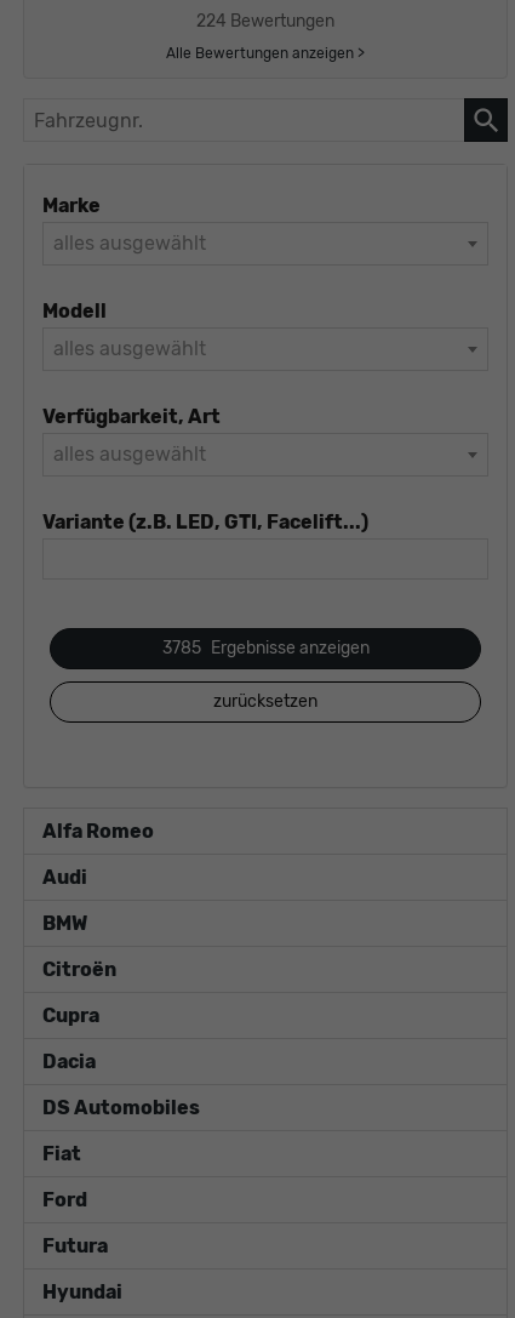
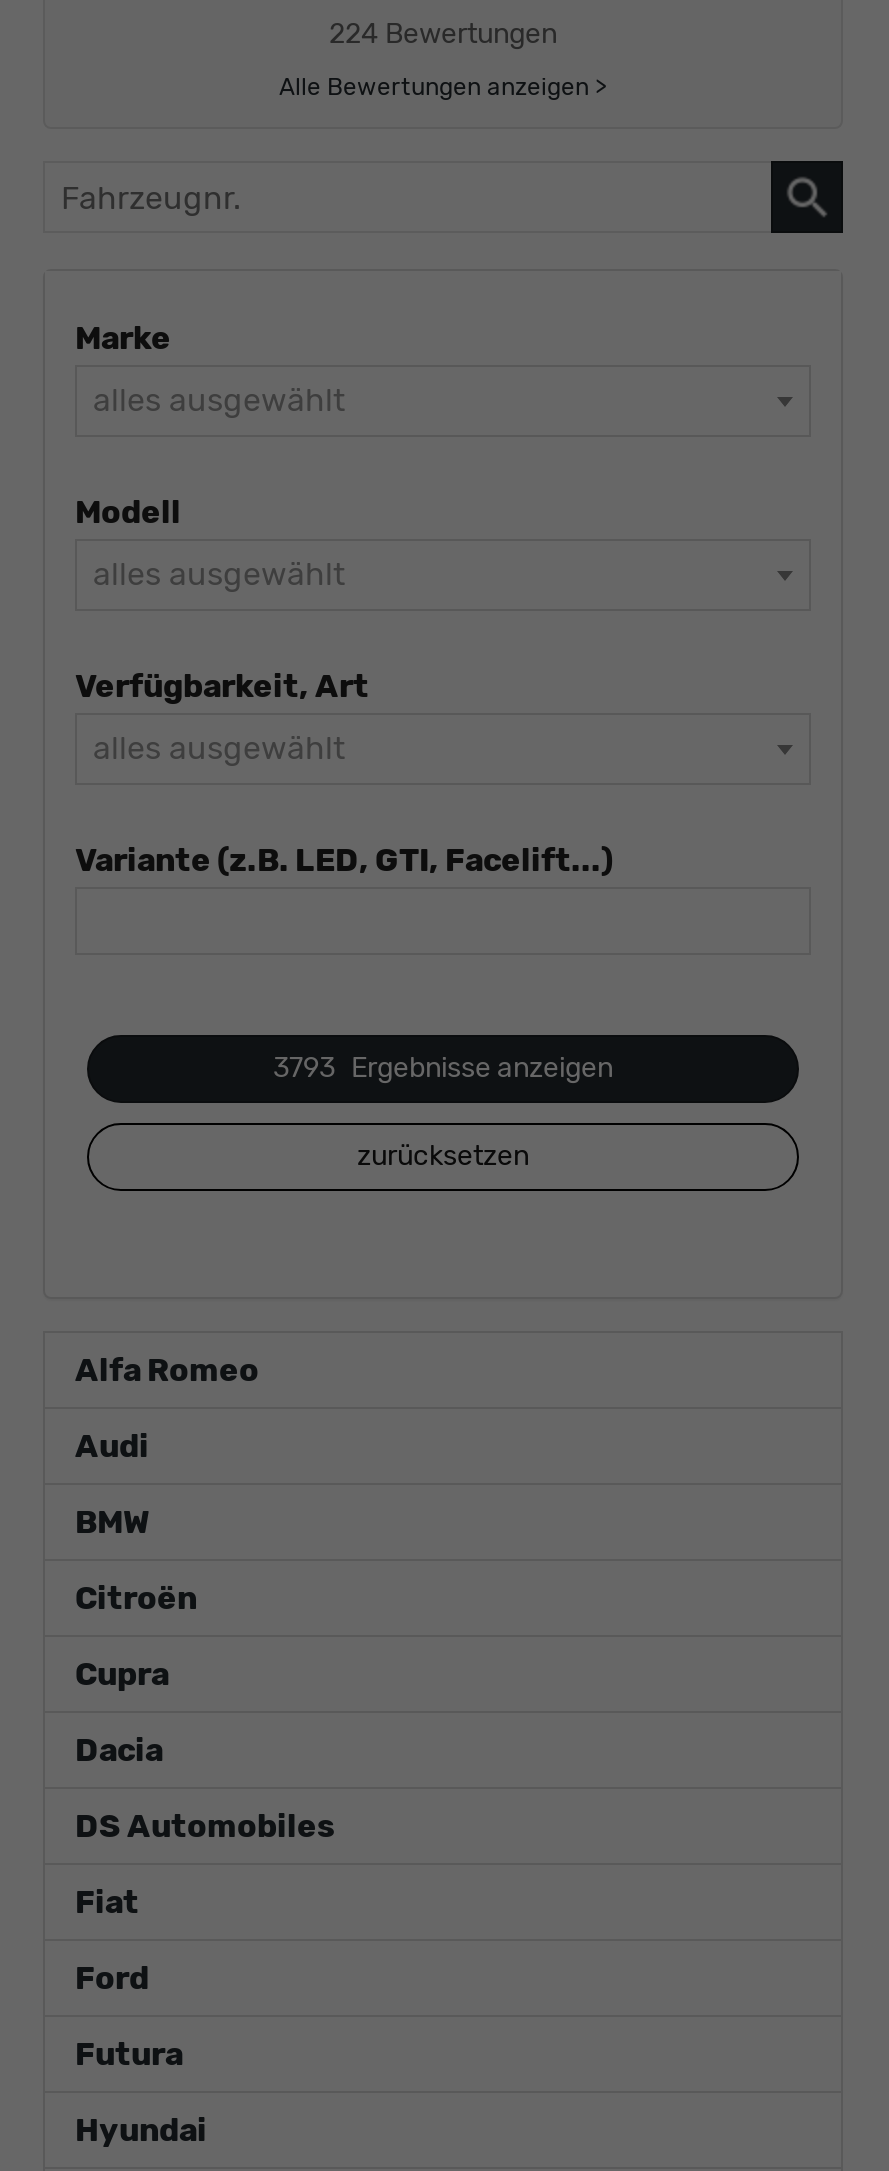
[162,638,369,658] 3785 Ergebnisse anzeigen -> [273,1051,613,1085] 3793 Ergebnisse anzeigen

